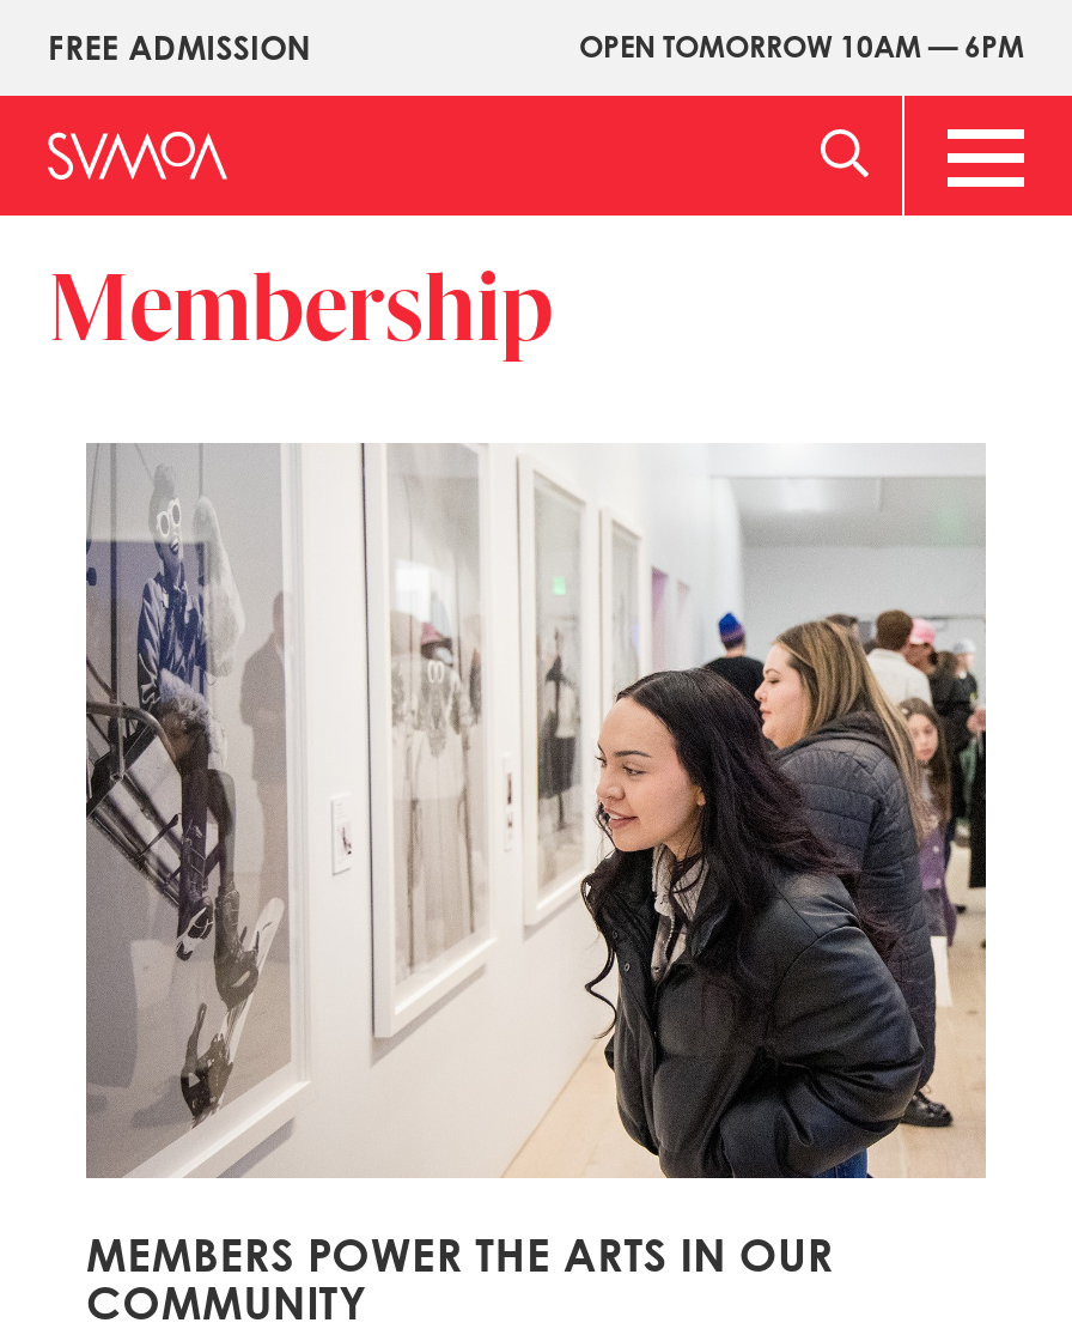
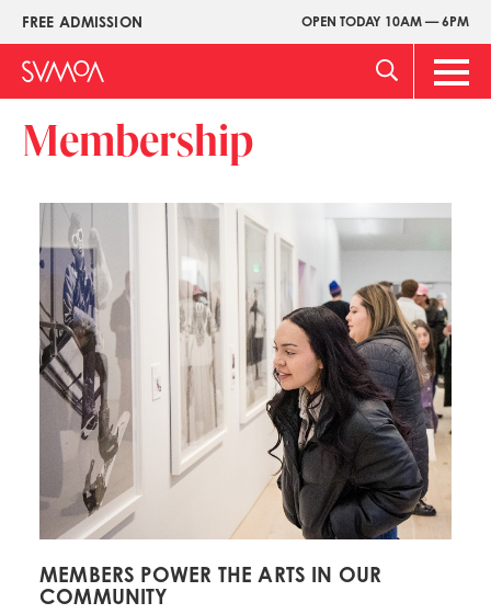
[579,29,1024,65] OPEN TOMORROW 10AM — 6PM -> [301,13,469,30] OPEN TODAY 10AM — 6PM

